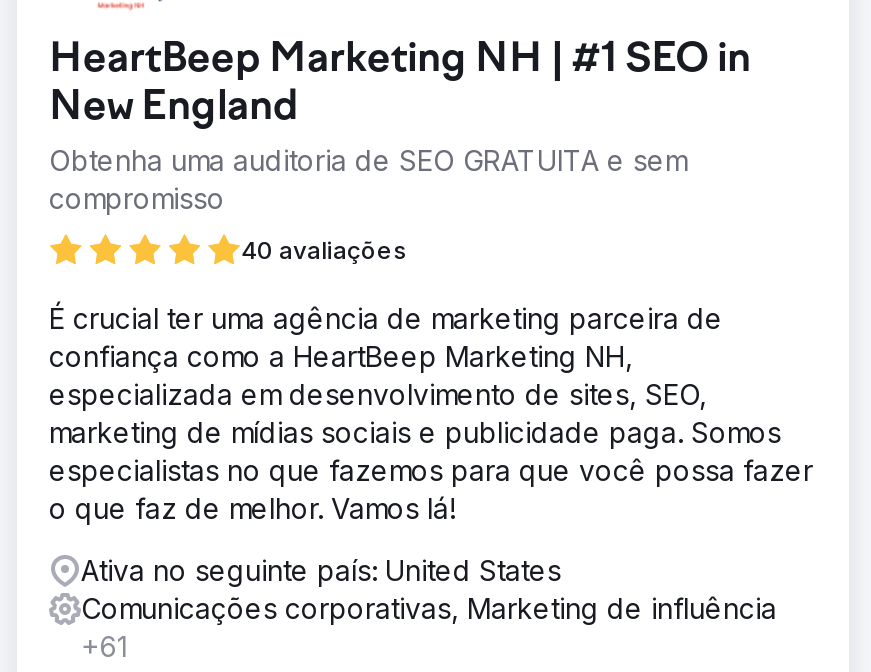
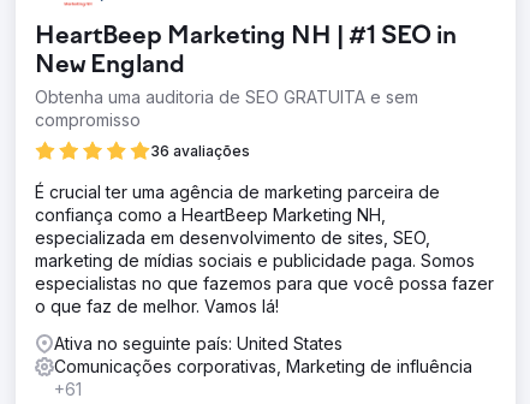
[241,235,407,265] 40 avaliações -> [150,141,250,159] 36 avaliações

